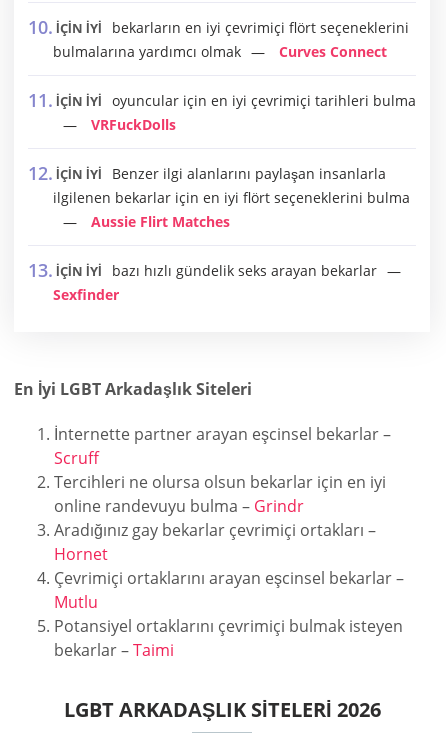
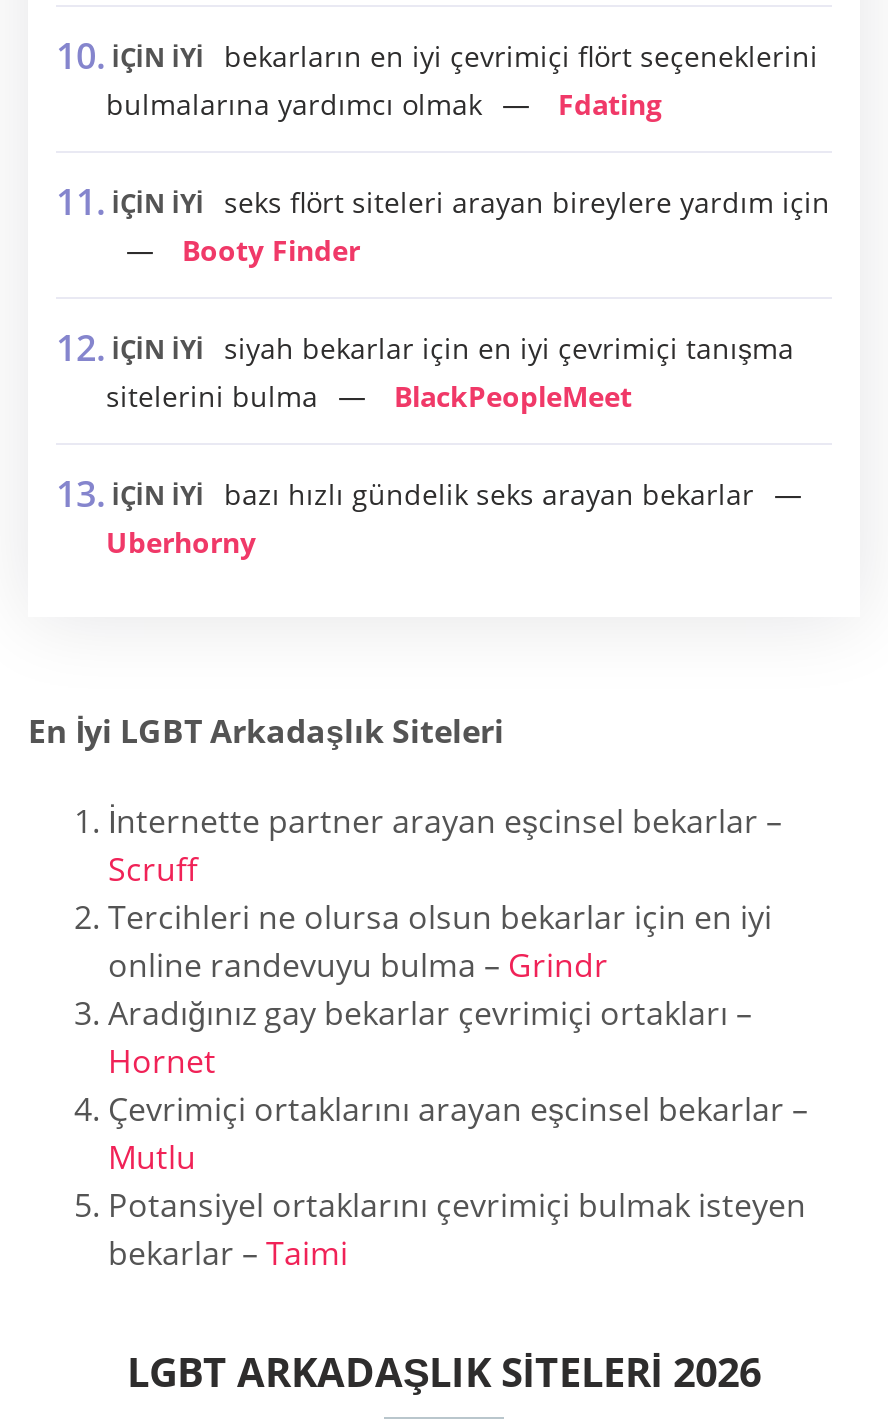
[279,42,387,61] Curves Connect -> [558,85,662,123] Fdating
[56,91,416,134] İÇİN İYİ oyuncular için en iyi çevrimiçi tarihleri bulma | VRFuckDolls -> [112,183,830,269] İÇİN İYİ seks flört siteleri arayan bireylere yardım için | Booty Finder
[53,164,410,231] İÇİN İYİ Benzer ilgi alanlarını paylaşan insanlarla | ilgilenen bekarlar için en iyi flört seçeneklerini bulma | Aussie Flirt Matches -> [106,329,794,415] İÇİN İYİ siyah bekarlar için en iyi çevrimiçi tanışma | sitelerini bulma | BlackPeopleMeet
[53,285,119,304] Sexfinder -> [106,523,256,561] Uberhorny

